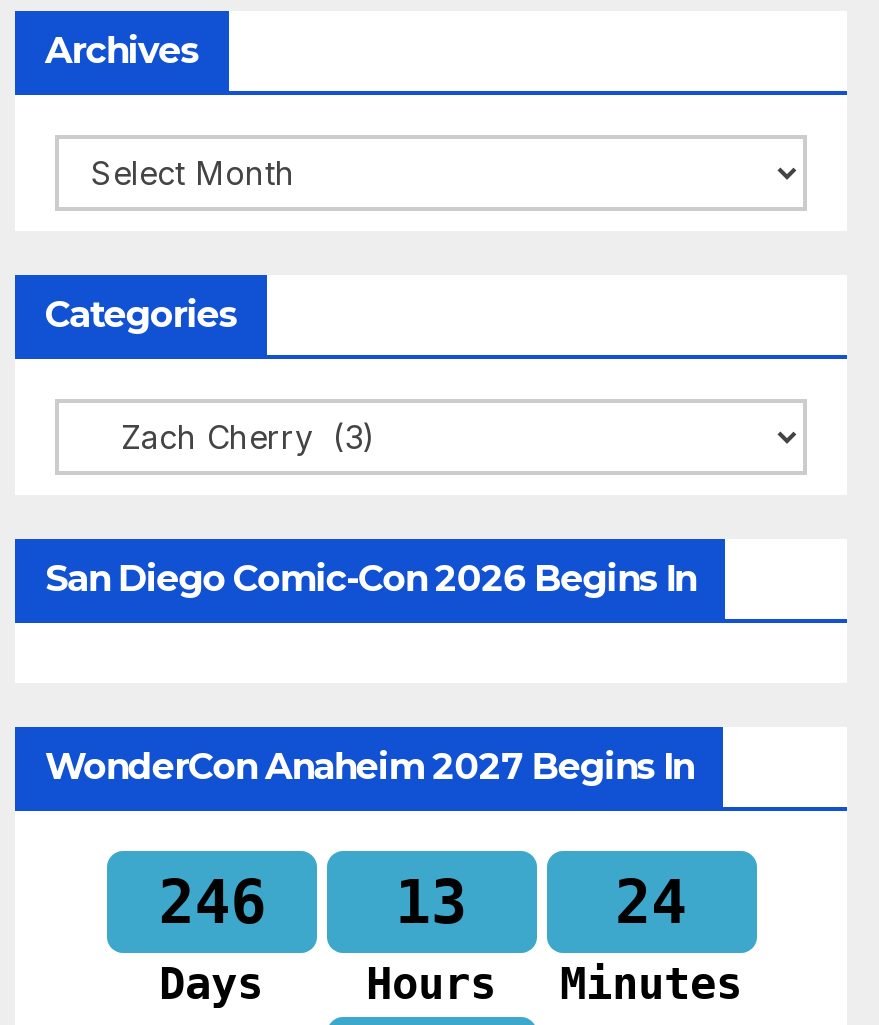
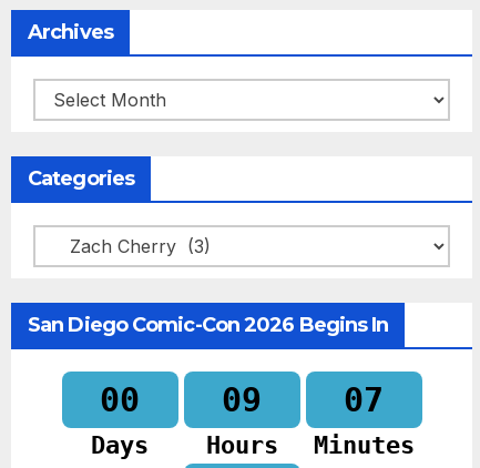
[45,746,693,937] WonderCon Anaheim 2027 Begins In | 246 -> [100,380,140,419] 00
[395,867,467,937] 13 -> [222,380,262,419] 09
[615,867,687,937] 24 -> [344,380,384,419] 07

